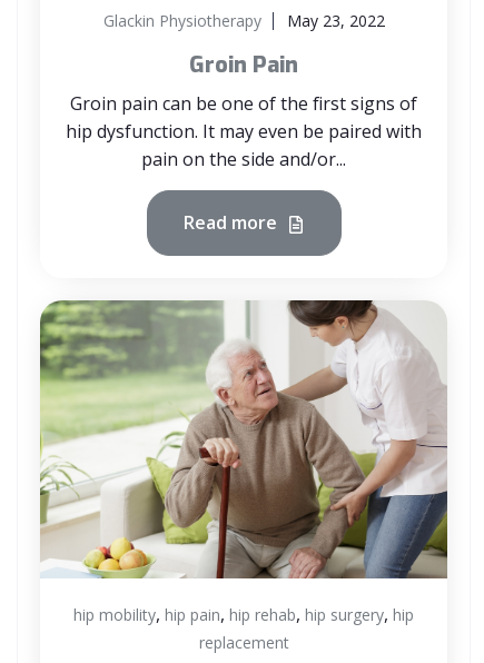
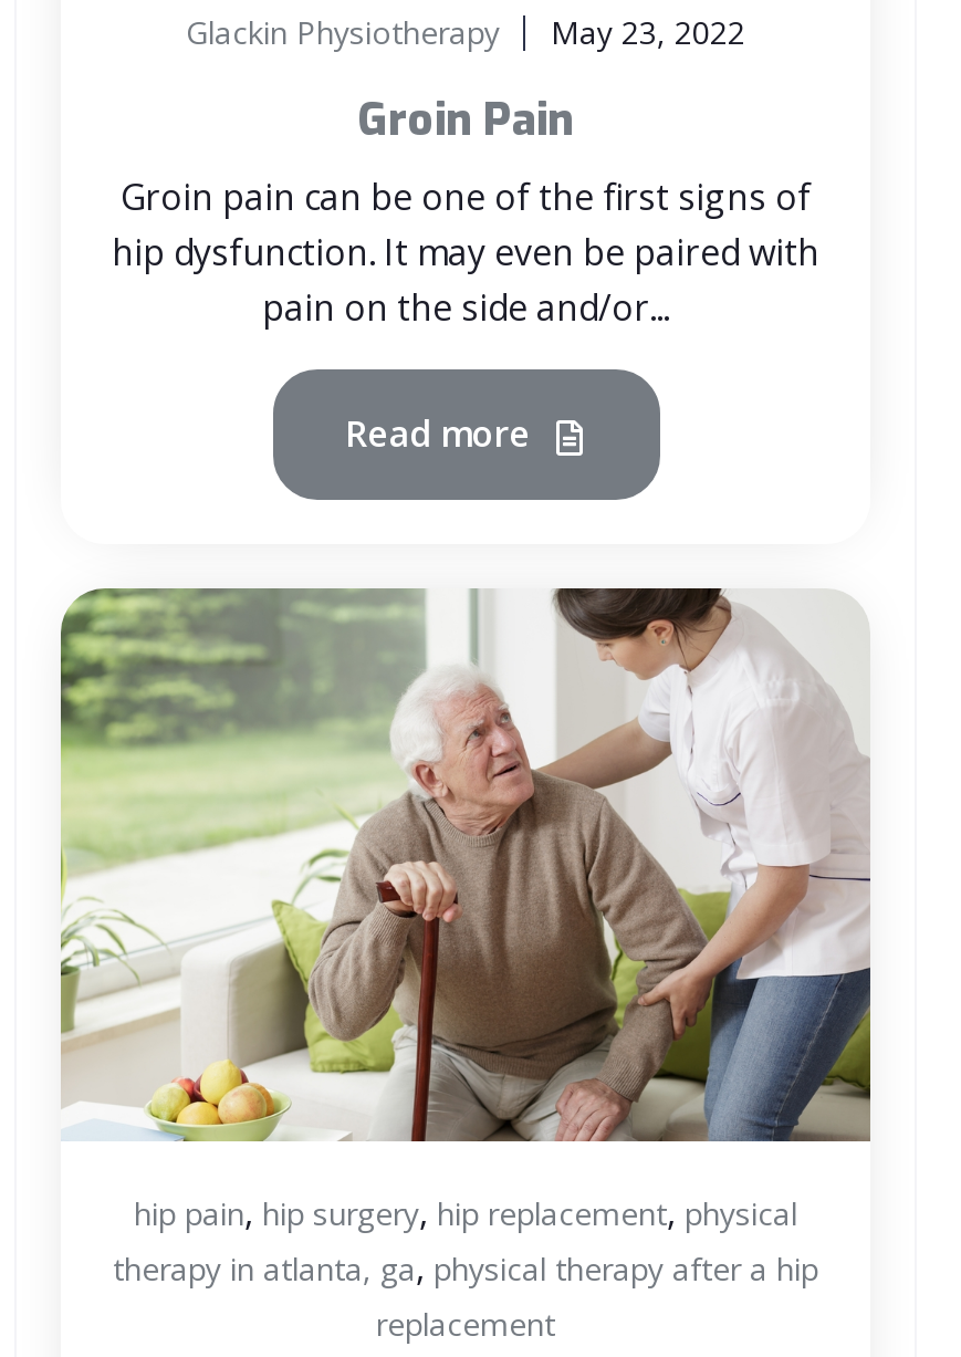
[73,602,414,626] hip mobility, hip pain, hip rehab, hip surgery, hip -> [113,1188,818,1292] hip pain, hip surgery, hip replacement, physical | therapy in atlanta, ga, physical therapy after a hip

